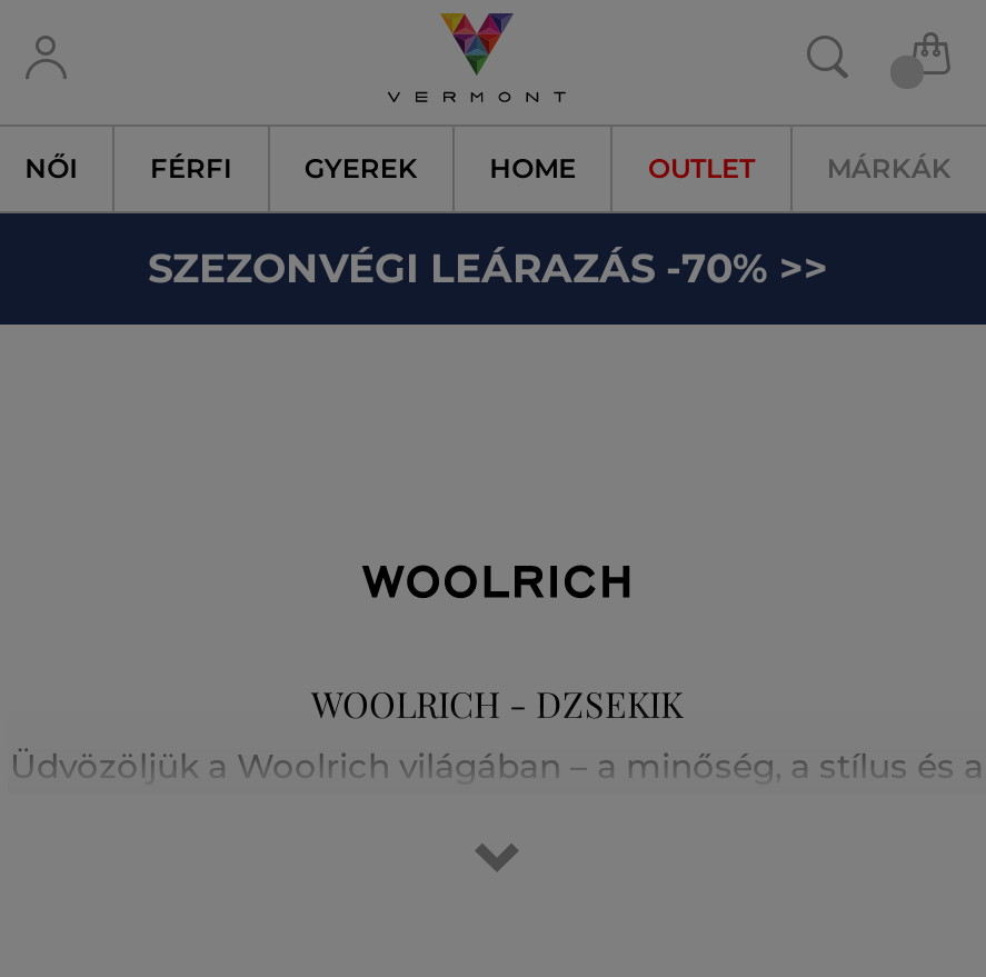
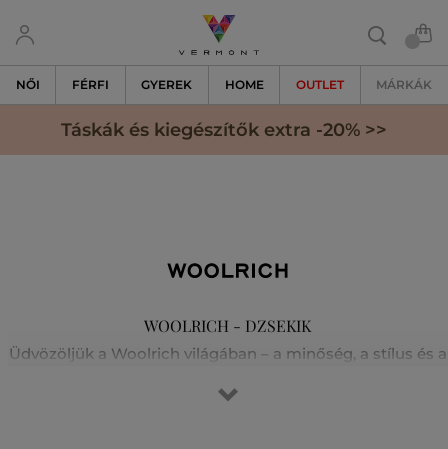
[148,245,828,293] SZEZONVÉGI LEÁRAZÁS -70% >> -> [61,119,387,141] Táskák és kiegészítők extra -20% >>

